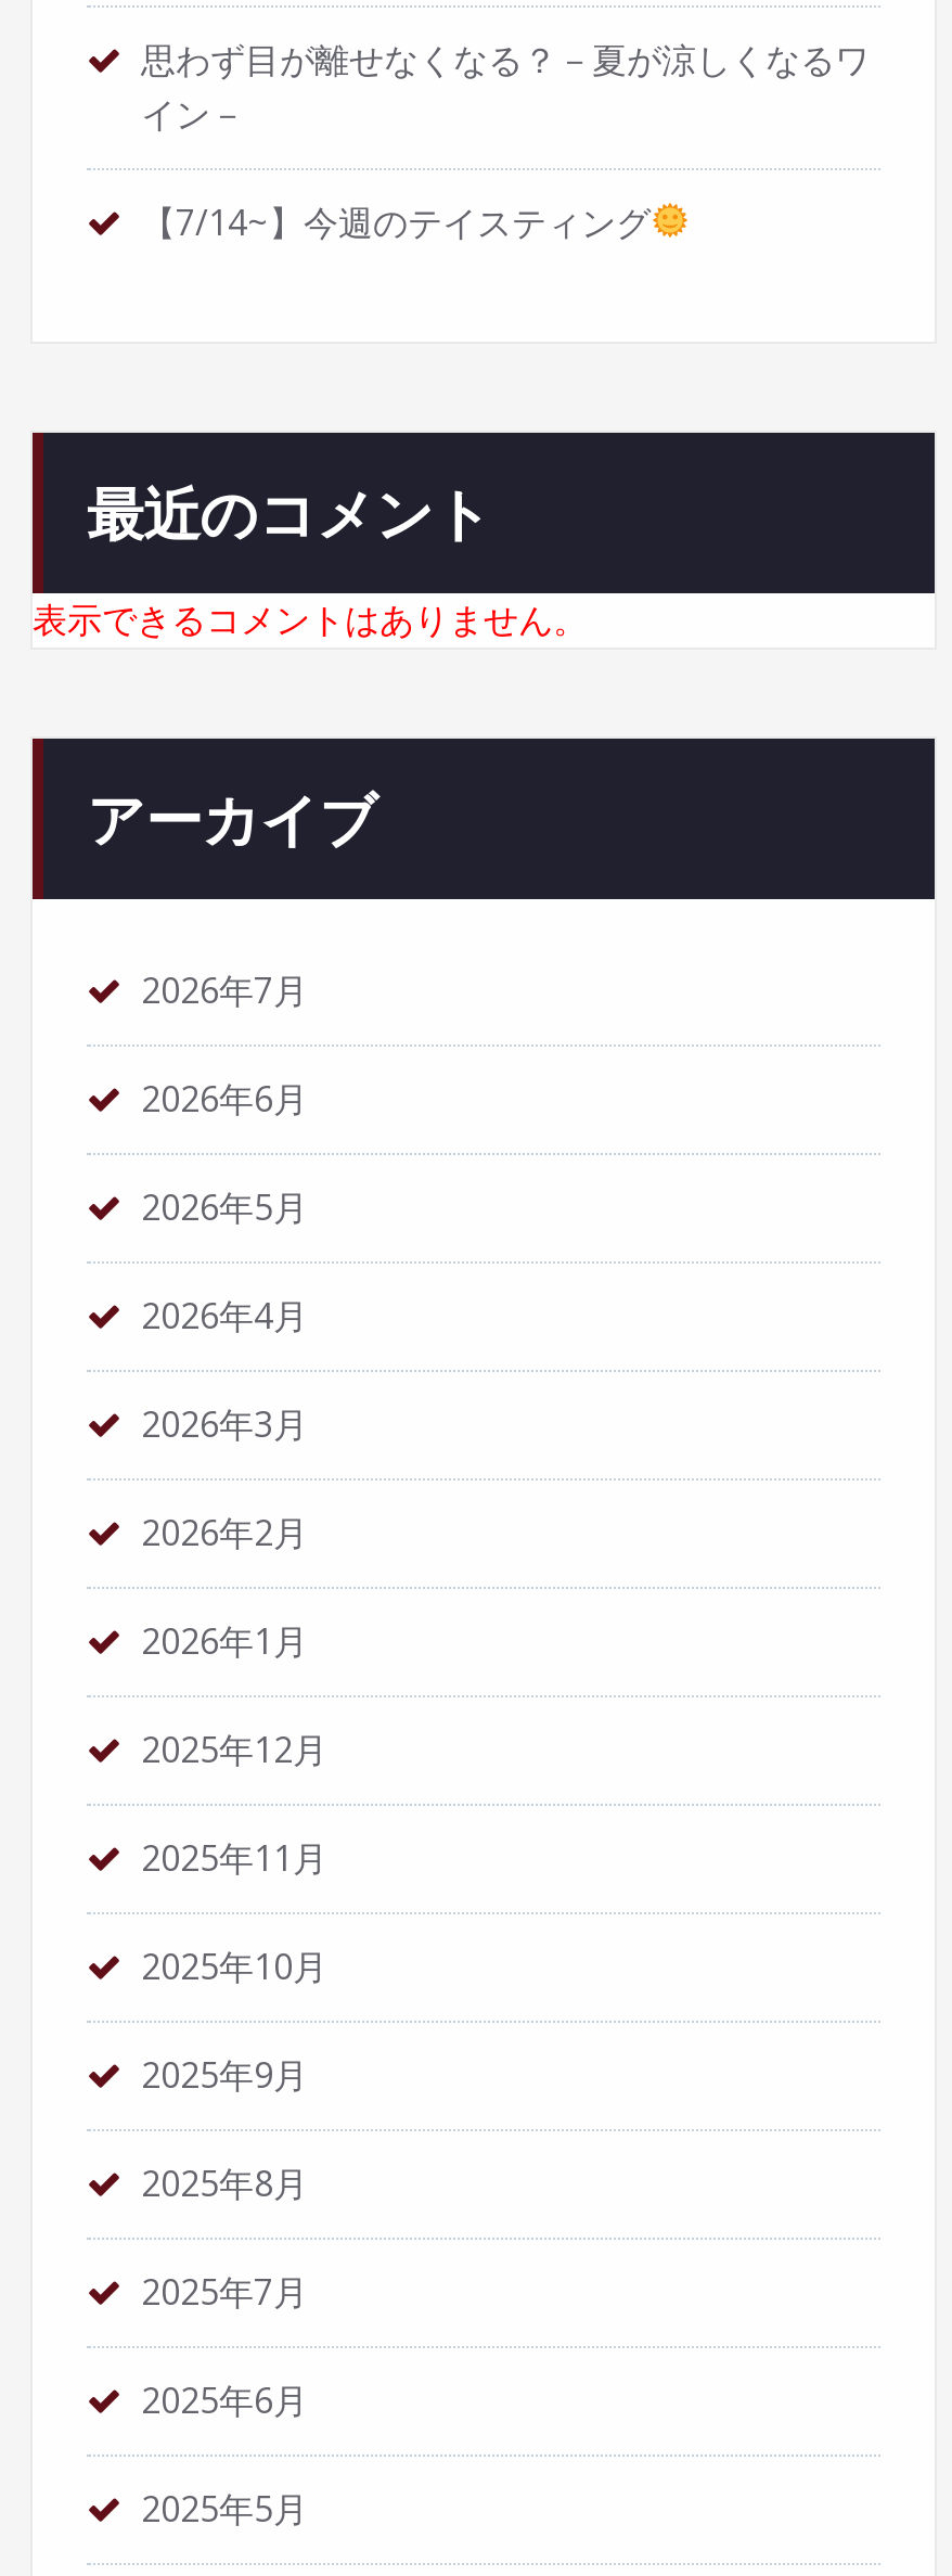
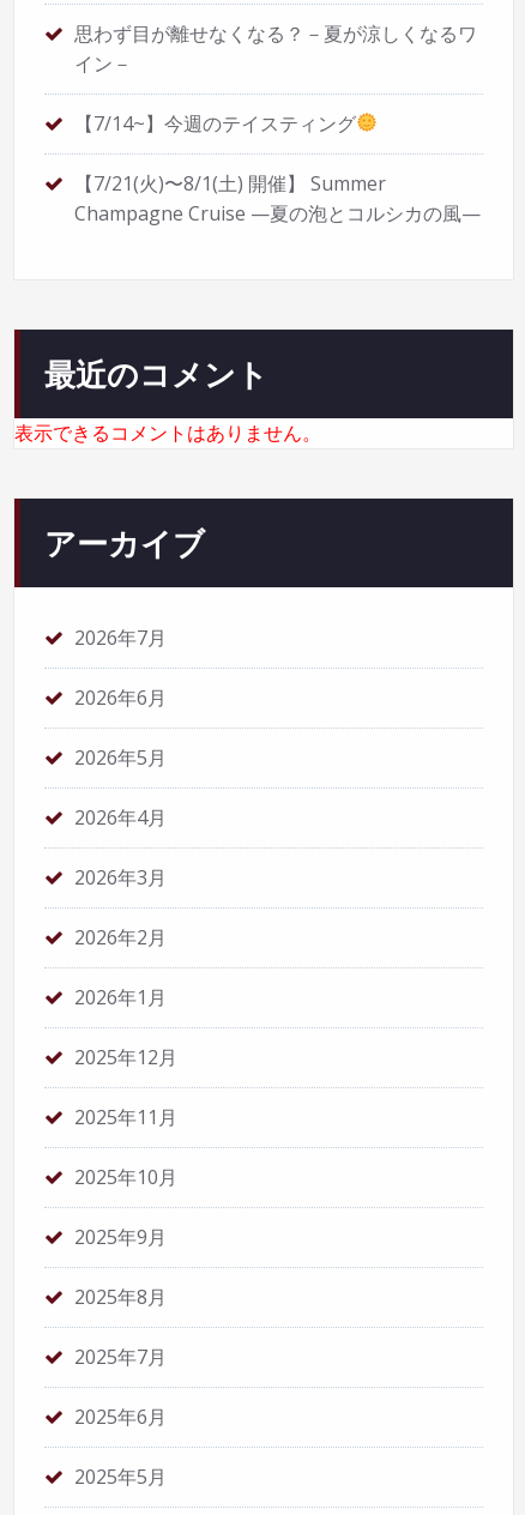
none -> [74,170,481,226] 【7/21(火)〜8/1(土) 開催】 Summer | Champagne Cruise —夏の泡とコルシカの風—

